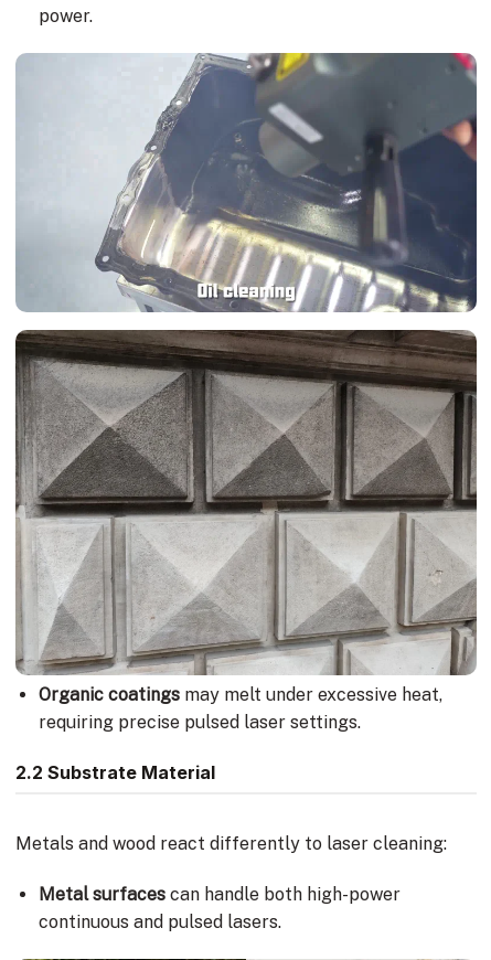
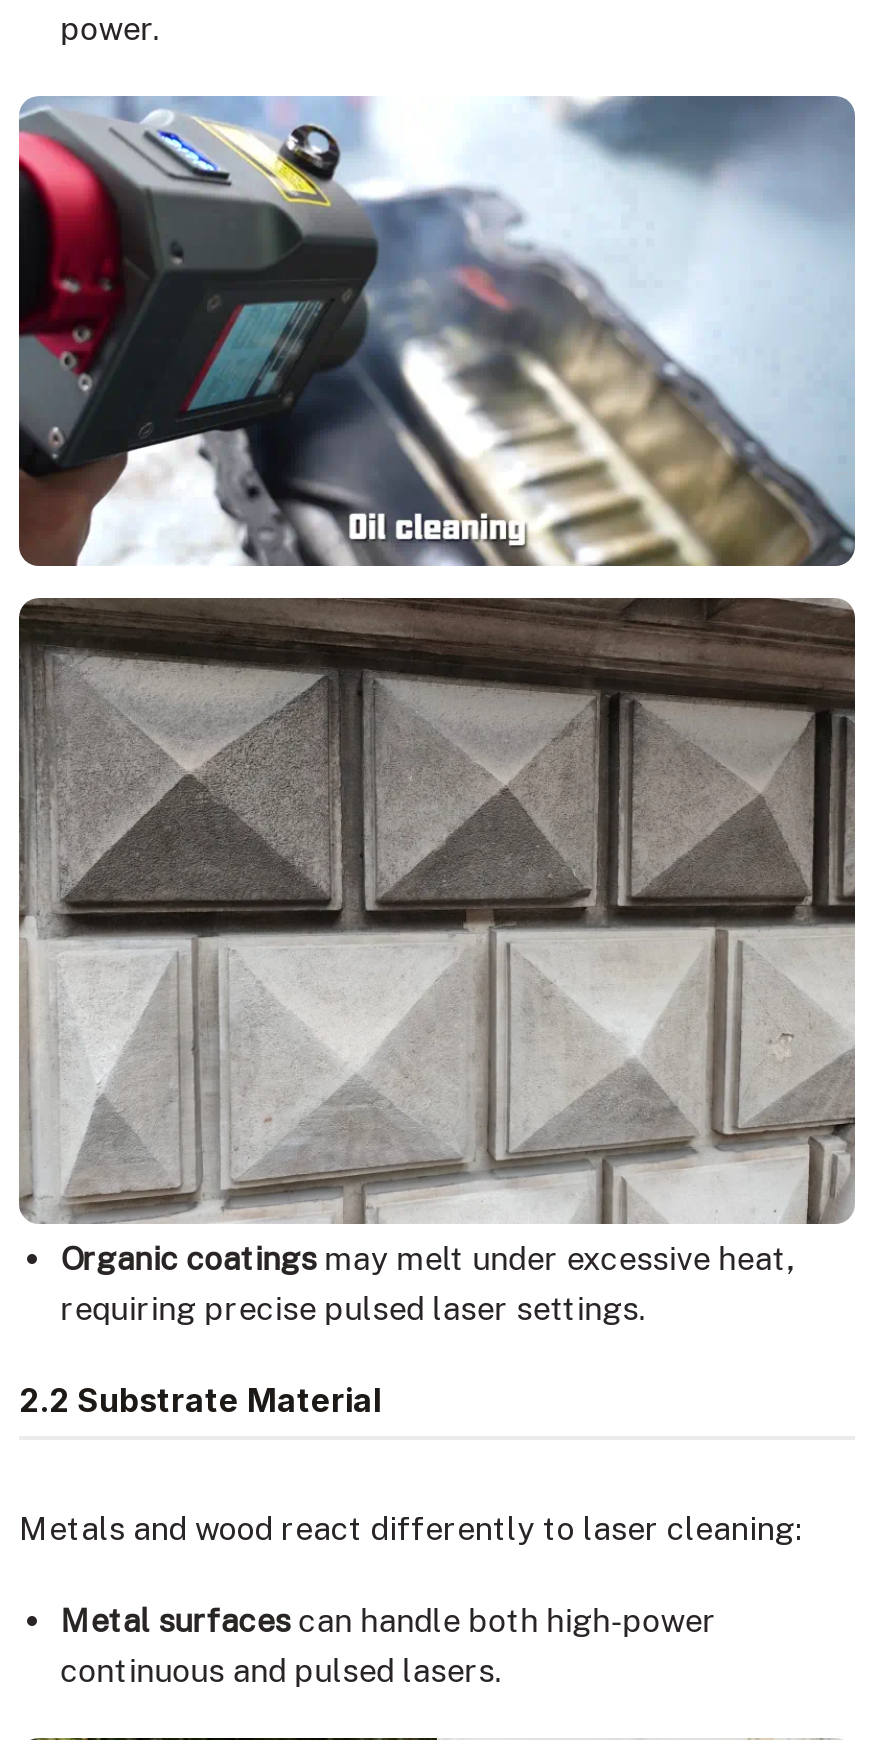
[15,52,478,312] [image] -> [17,94,855,568] [image]

